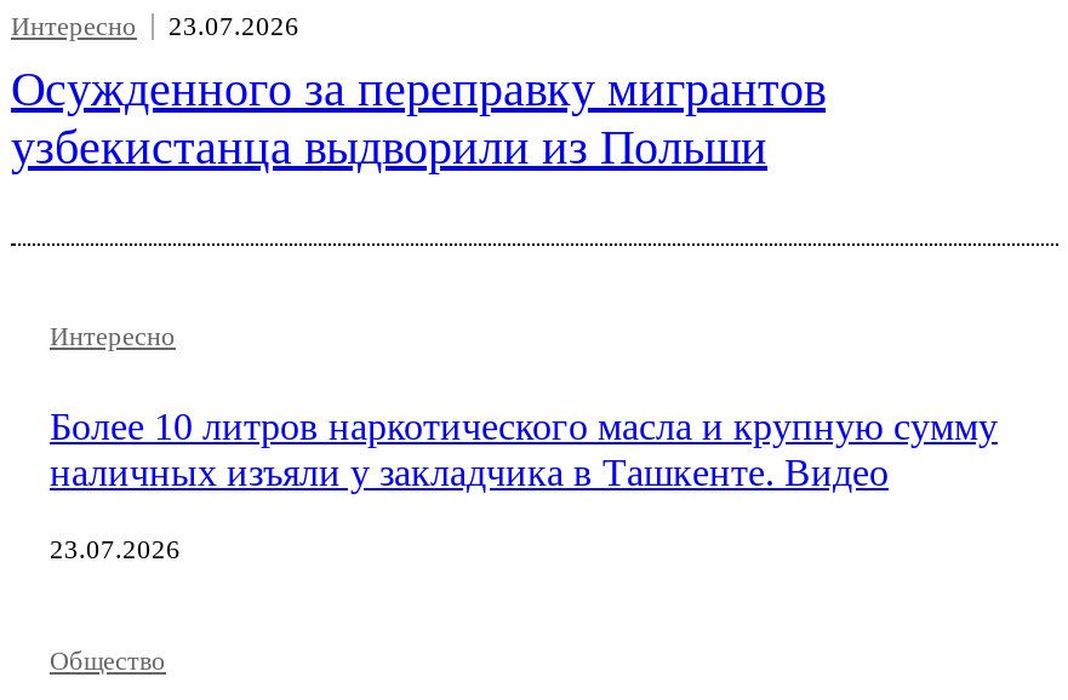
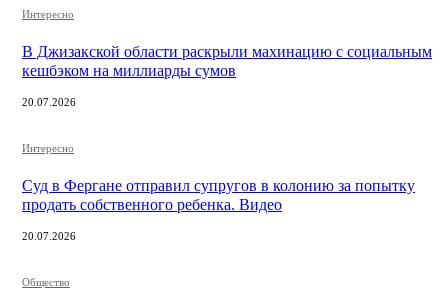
[11,12,826,174] 23.07.2026 | Осужденного за переправку мигрантов | узбекистанца выдворили из Польши -> [22,43,432,108] В Джизакской области раскрыли махинацию с социальным | кешбэком на миллиарды сумов | 20.07.2026
[50,407,998,494] Более 10 литров наркотического масла и крупную сумму | наличных изъяли у закладчика в Ташкенте. Видео -> [22,177,415,213] Суд в Фергане отправил супругов в колонию за попытку | продать собственного ребенка. Видео
[50,535,181,564] 23.07.2026 -> [22,230,76,242] 20.07.2026

